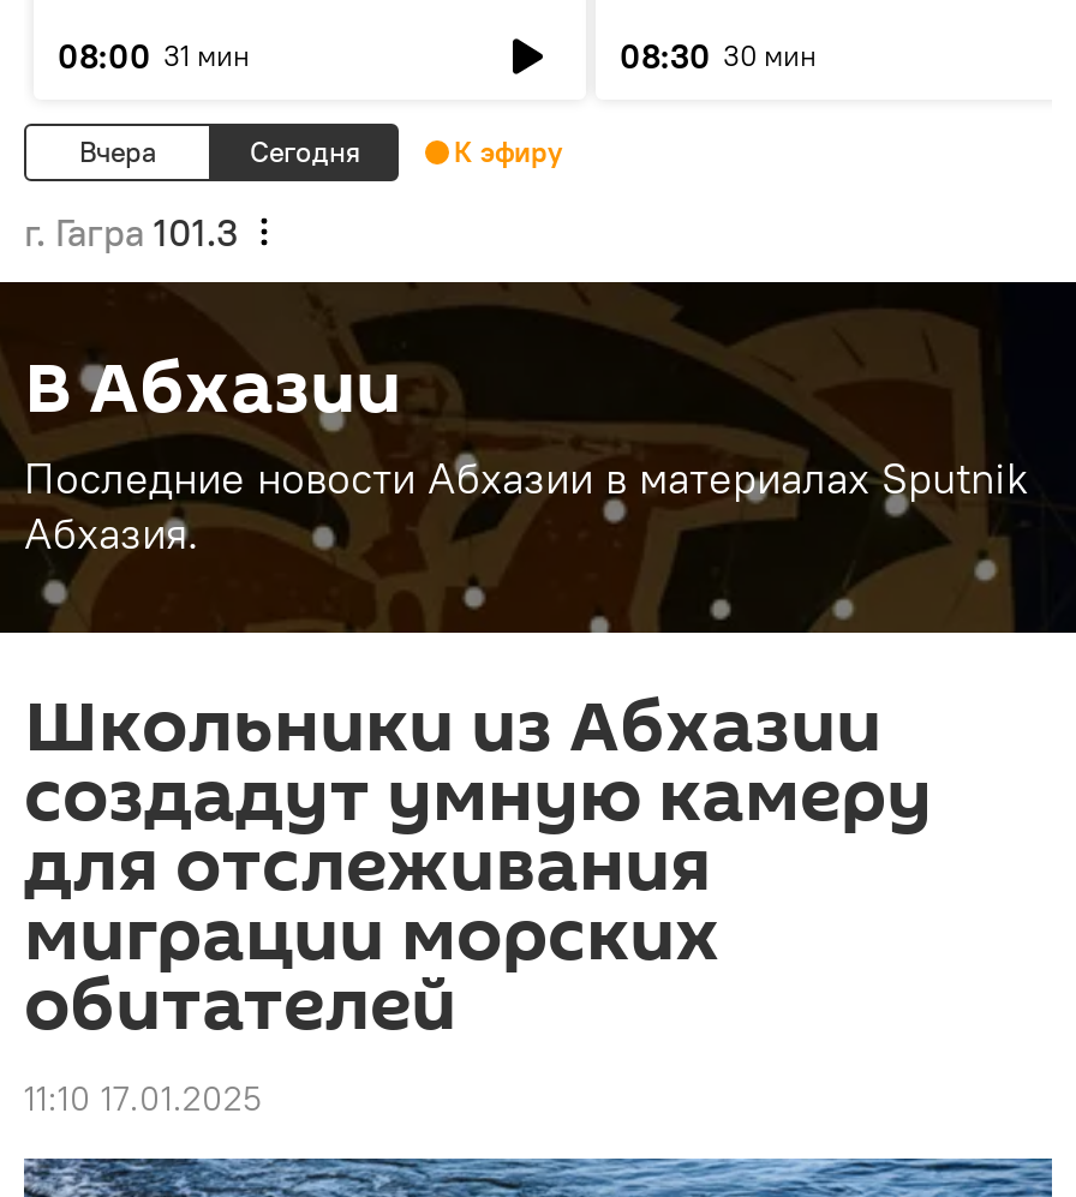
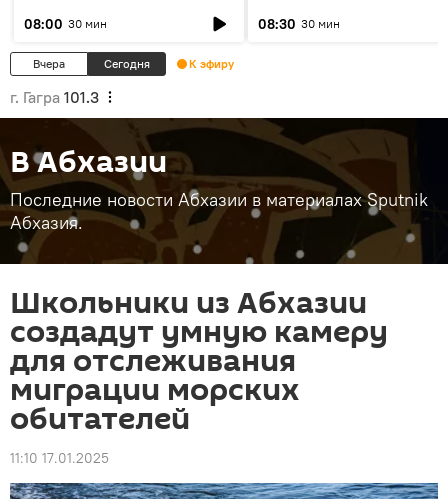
[58,35,250,78] 08:00 31 мин -> [24,15,107,33] 08:00 30 мин

